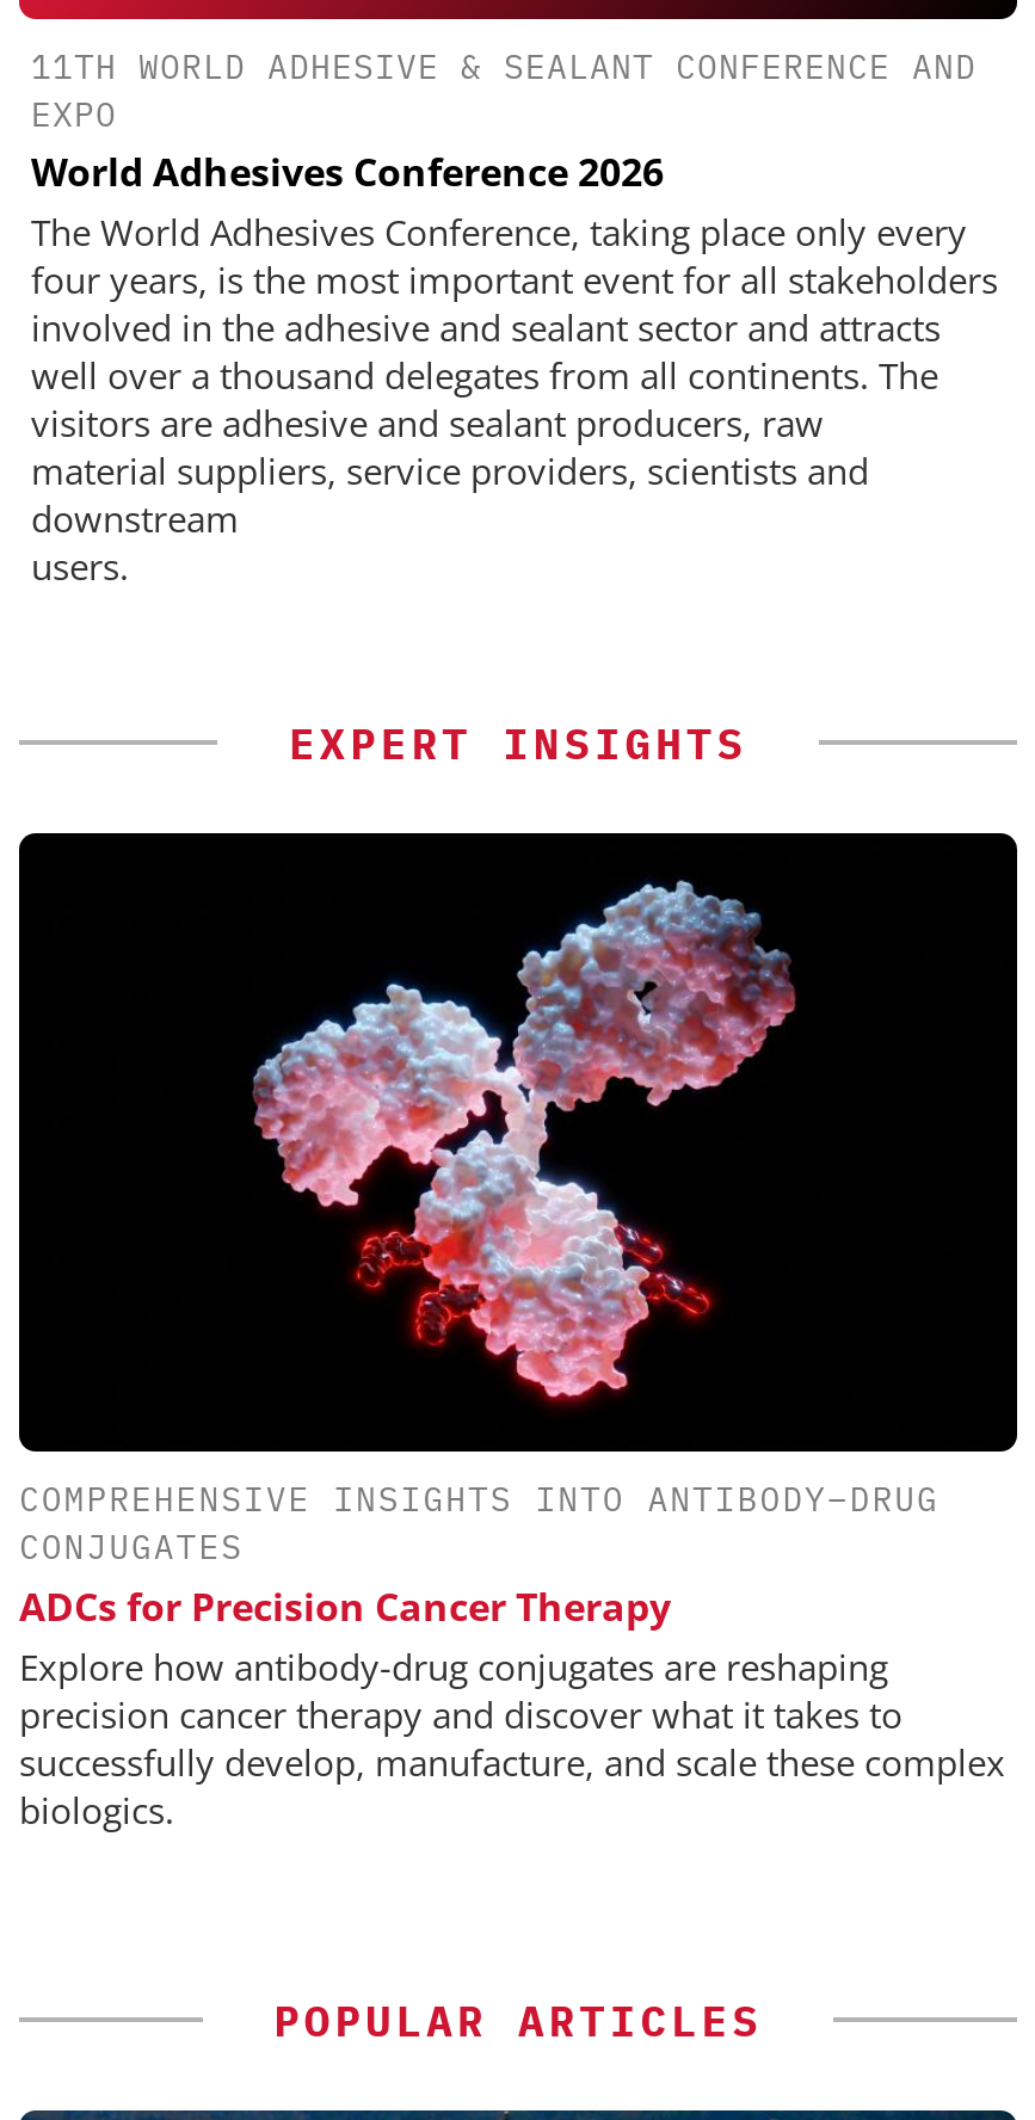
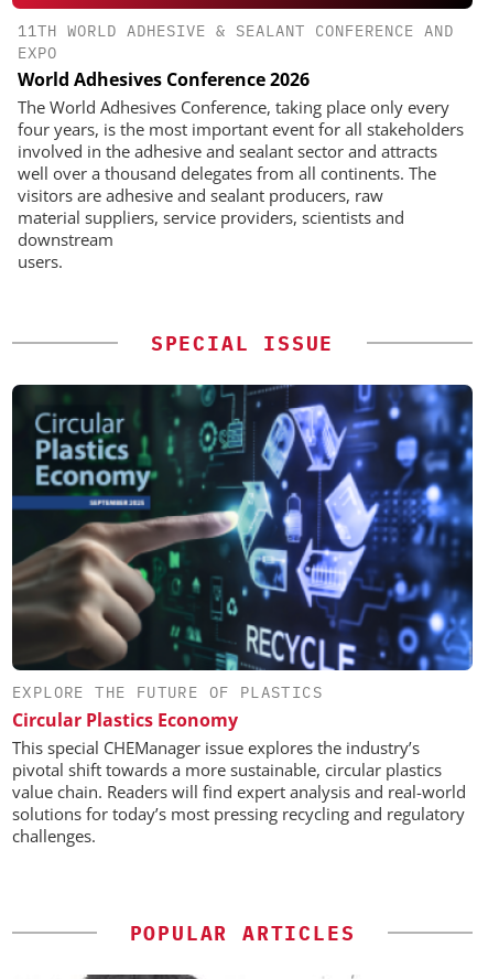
[289,716,747,771] EXPERT INSIGHTS -> [151,331,334,356] SPECIAL ISSUE
[17,831,1019,1833] [image] | COMPREHENSIVE INSIGHTS INTO ANTIBODY–DRUG | CONJUGATES | ADCs for Precision Cancer Therapy | Explore how antibody-drug conjugates are reshaping | precision cancer therapy and discover what it takes to | successfully develop, manufacture, and scale these complex | biologics. -> [11,384,474,846] [image] | EXPLORE THE FUTURE OF PLASTICS | Circular Plastics Economy | This special CHEManager issue explores the industry’s | pivotal shift towards a more sustainable, circular plastics | value chain. Readers will find expert analysis and real-world | solutions for today’s most pressing recycling and regulatory | challenges.

